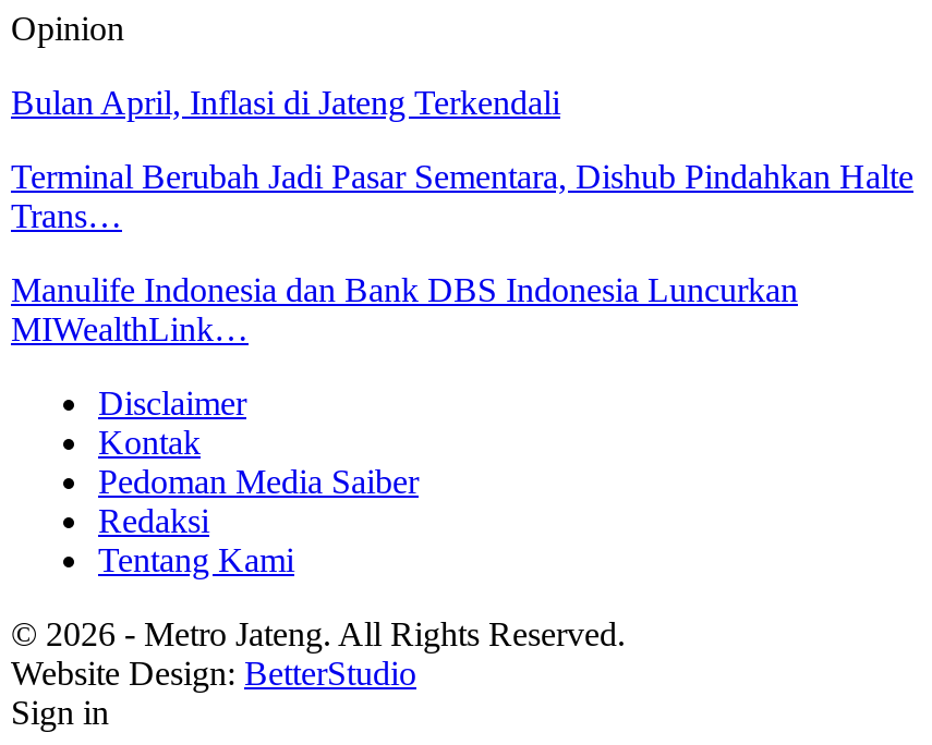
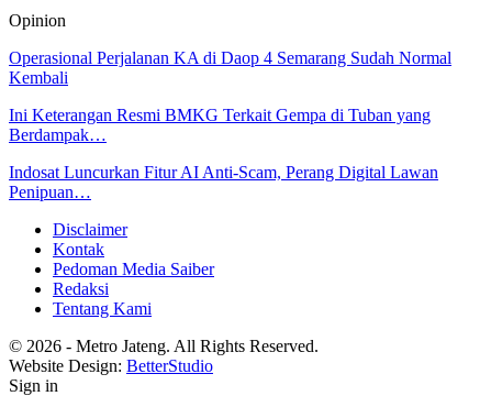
[11,84,560,121] Bulan April, Inflasi di Jateng Terkendali -> [9,49,451,87] Operasional Perjalanan KA di Daop 4 Semarang Sudah Normal | Kembali
[11,158,913,235] Terminal Berubah Jadi Pasar Sementara, Dishub Pindahkan Halte | Trans… -> [9,106,431,144] Ini Keterangan Resmi BMKG Terkait Gempa di Tuban yang | Berdampak…
[11,272,798,348] Manulife Indonesia dan Bank DBS Indonesia Luncurkan | MIWealthLink… -> [9,163,438,202] Indosat Luncurkan Fitur AI Anti-Scam, Perang Digital Lawan | Penipuan…

